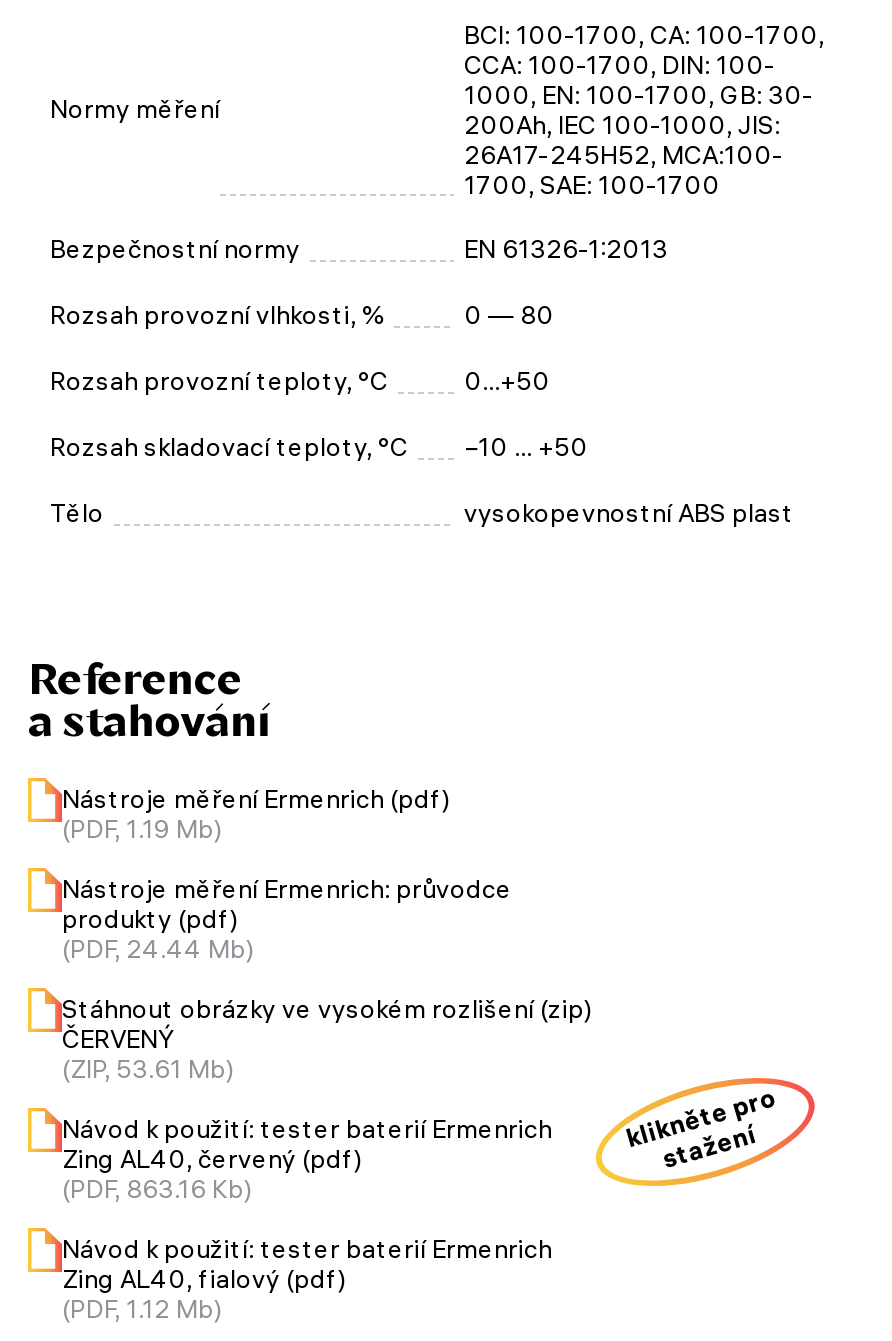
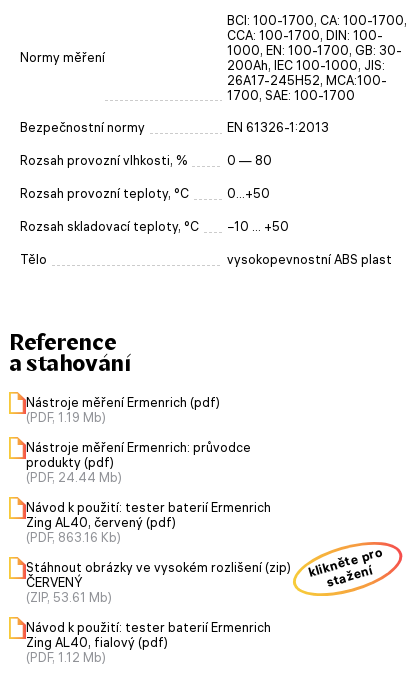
moved [62,993,592,1083] -> [26,560,291,605]: Stáhnout obrázky ve vysokém rozlišení (zip) | ČERVENÝ | (ZIP, 53.61 Mb)
moved [62,1113,552,1203] -> [26,500,271,545]: Návod k použití: tester baterií Ermenrich | Zing AL40, červený (pdf) | (PDF, 863.16 Kb)

